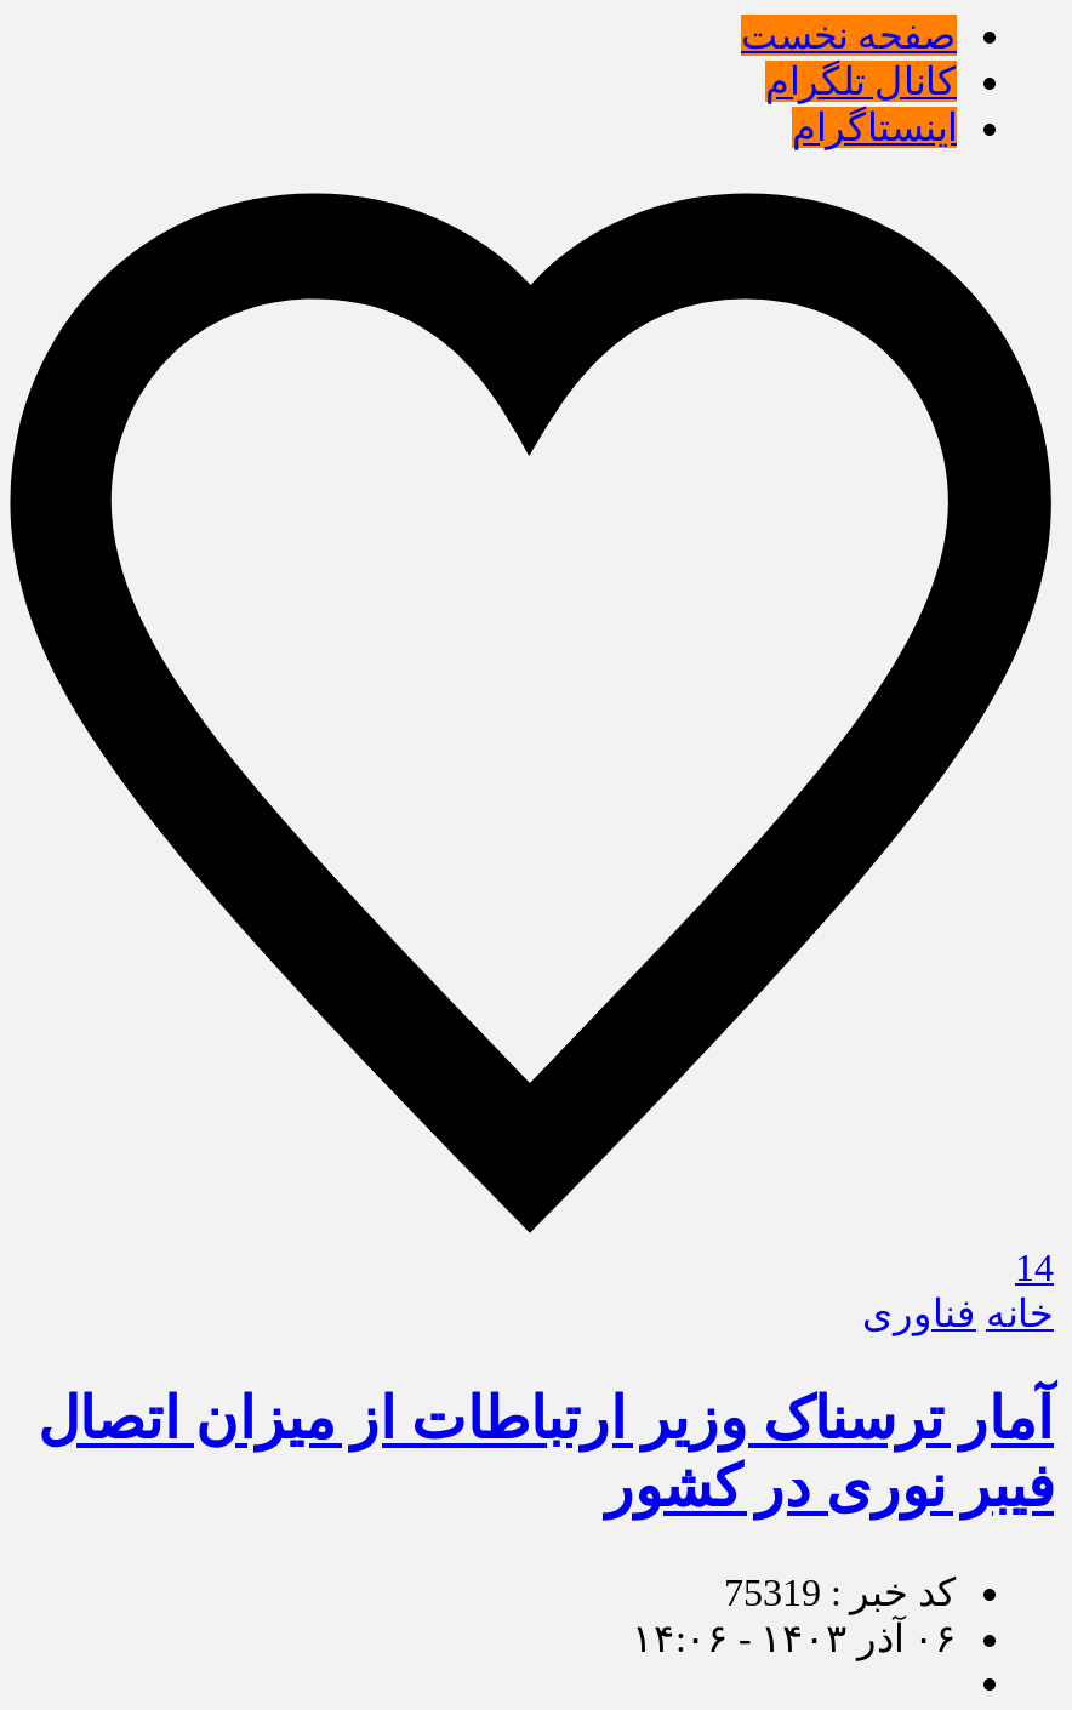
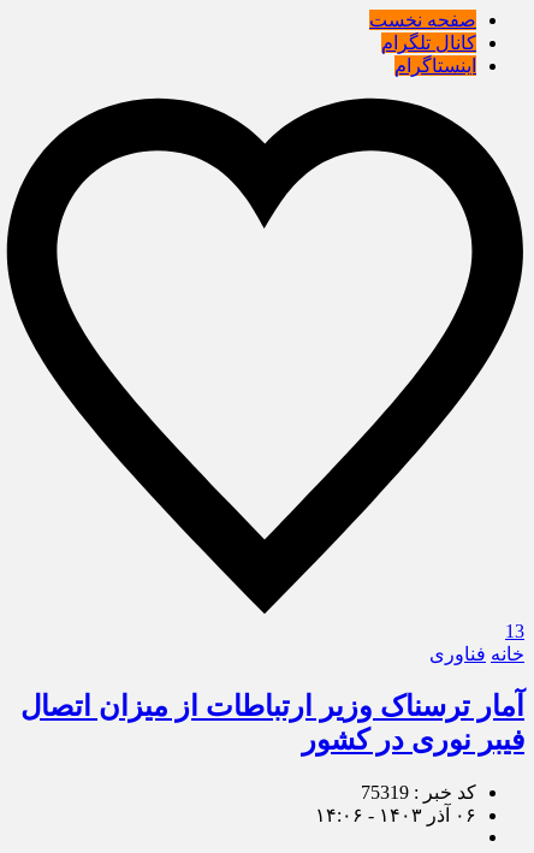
[1015,1248,1054,1289] 14 -> [505,621,524,642] 13

